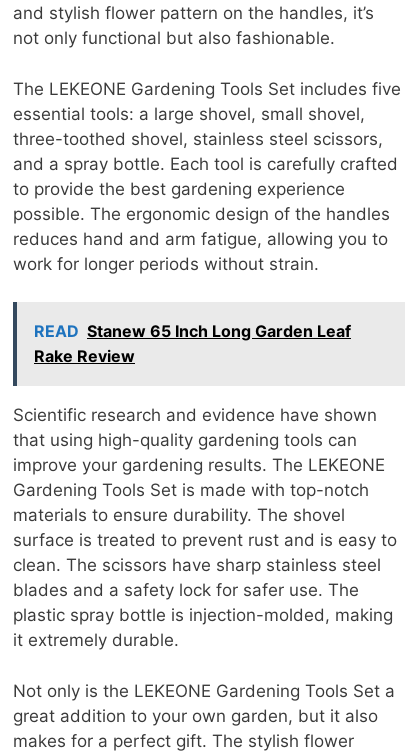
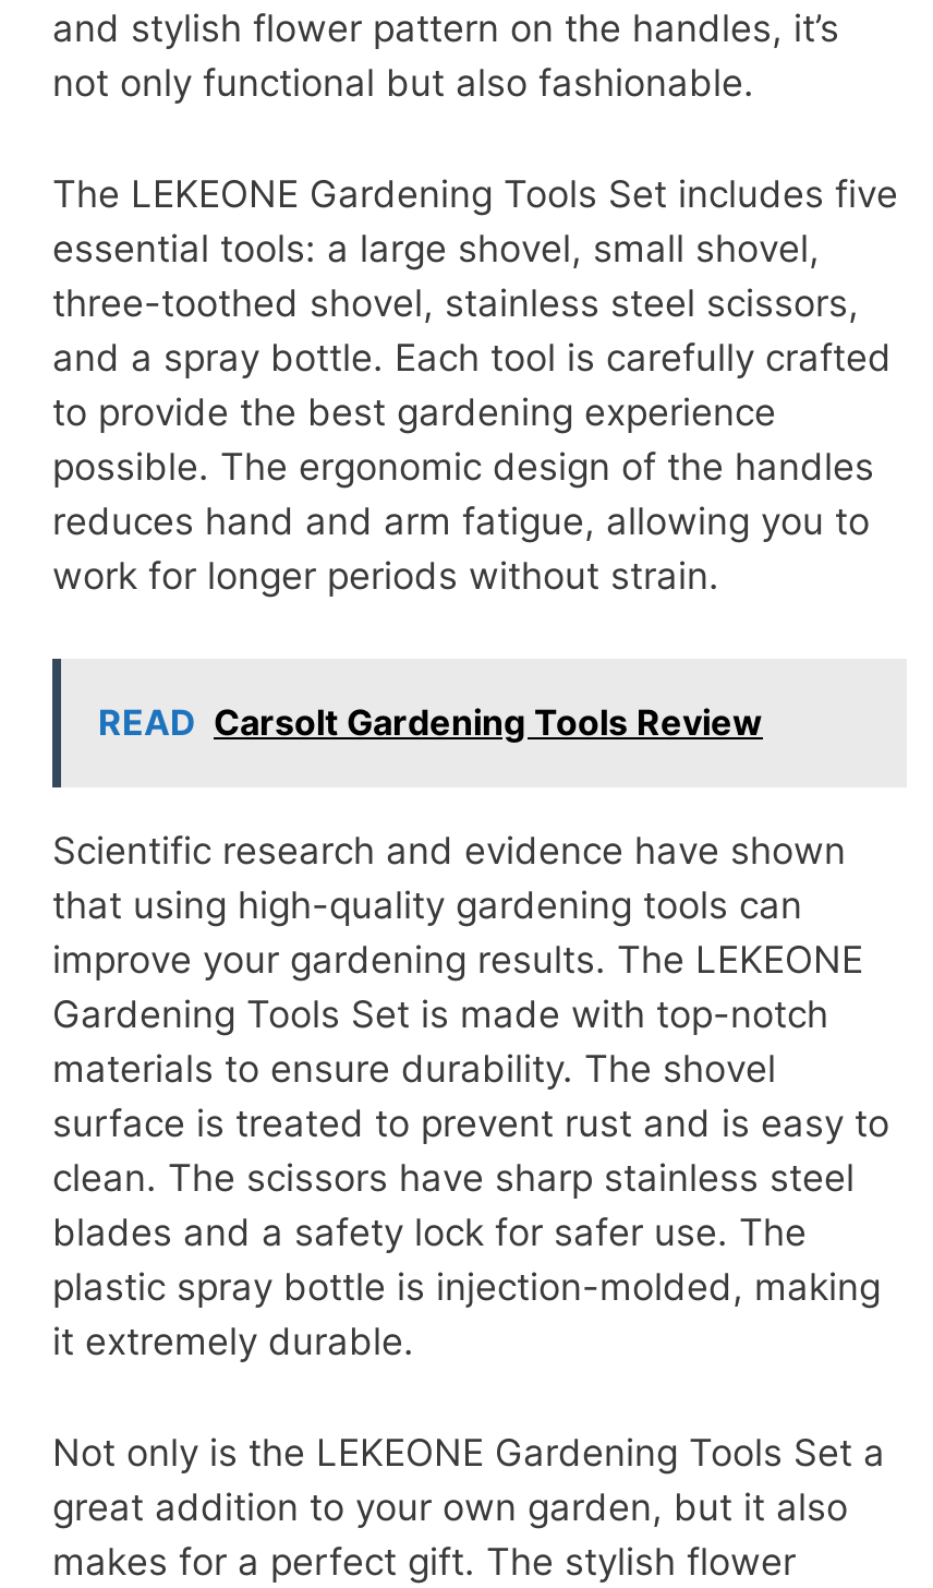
[34,321,351,366] READ Stanew 65 Inch Long Garden Leaf | Rake Review -> [98,700,763,744] READ Carsolt Gardening Tools Review

